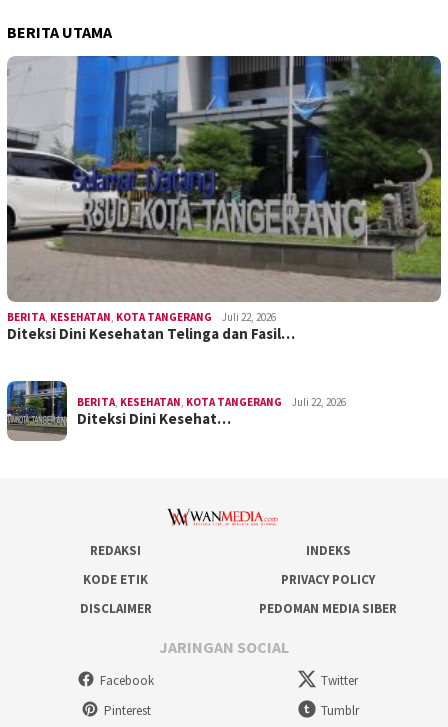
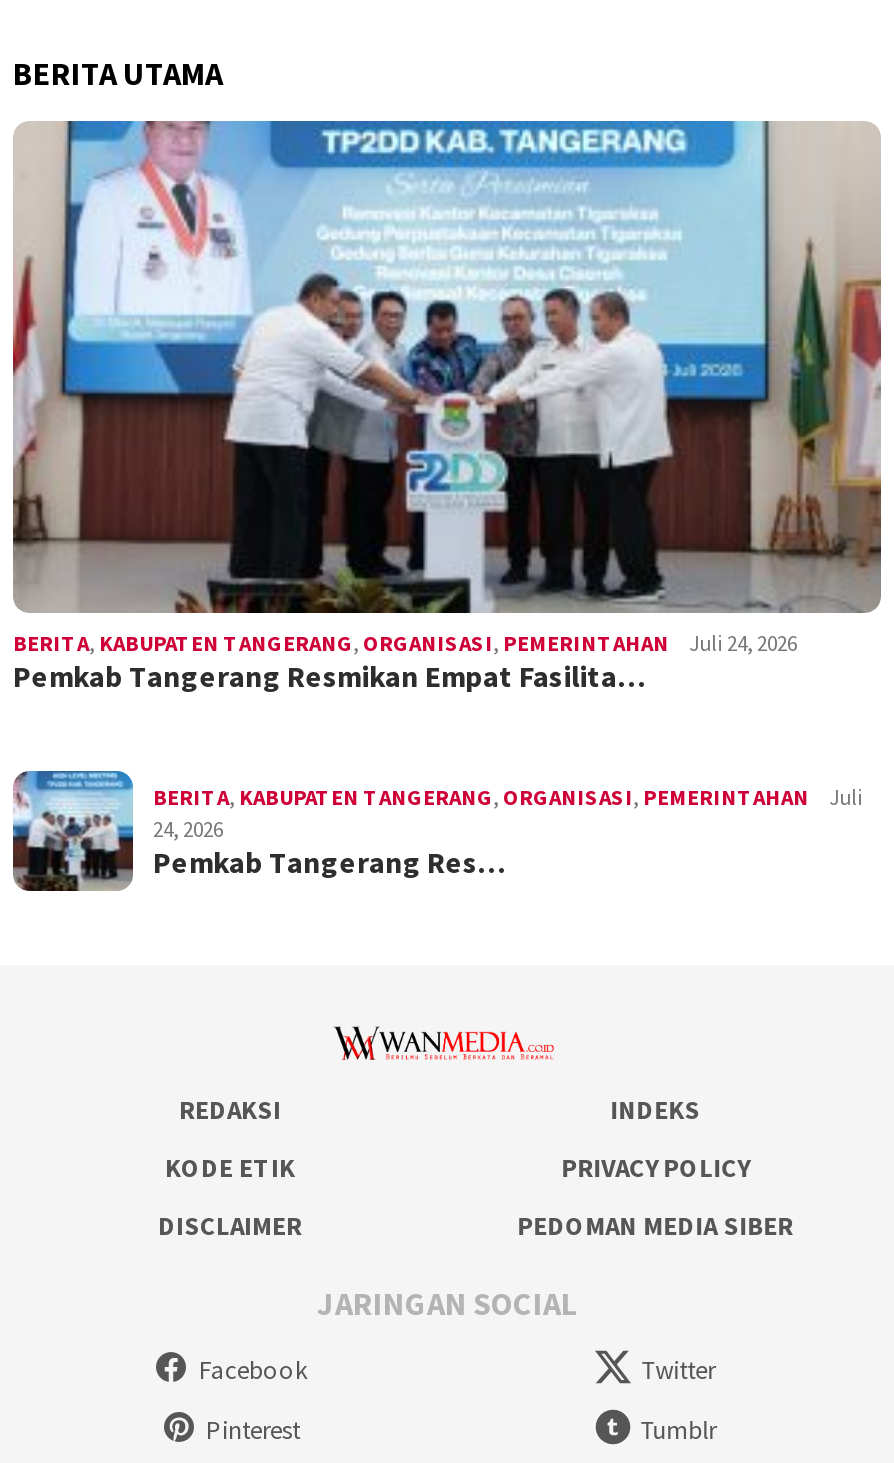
[6,55,442,343] [image] | BERITA, KESEHATAN, KOTA TANGERANG | Juli 22, 2026 | Diteksi Dini Kesehatan Telinga dan Fasil… -> [11,119,883,695] [image] | BERITA, KABUPATEN TANGERANG, ORGANISASI, PEMERINTAHAN | Juli 24, 2026 | Pemkab Tangerang Resmikan Empat Fasilita…
[6,380,346,440] [image] | BERITA, KESEHATAN, KOTA TANGERANG | Juli 22, 2026 | Diteksi Dini Kesehat… -> [13,769,863,891] [image] | BERITA, KABUPATEN TANGERANG, ORGANISASI, PEMERINTAHAN | Juli | 24, 2026 | Pemkab Tangerang Res…

